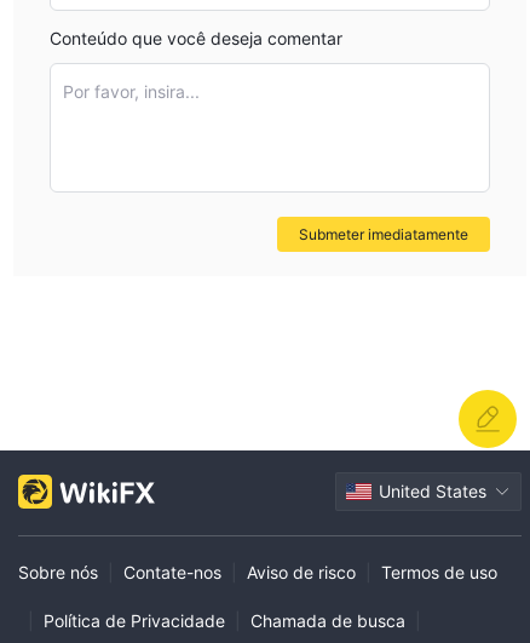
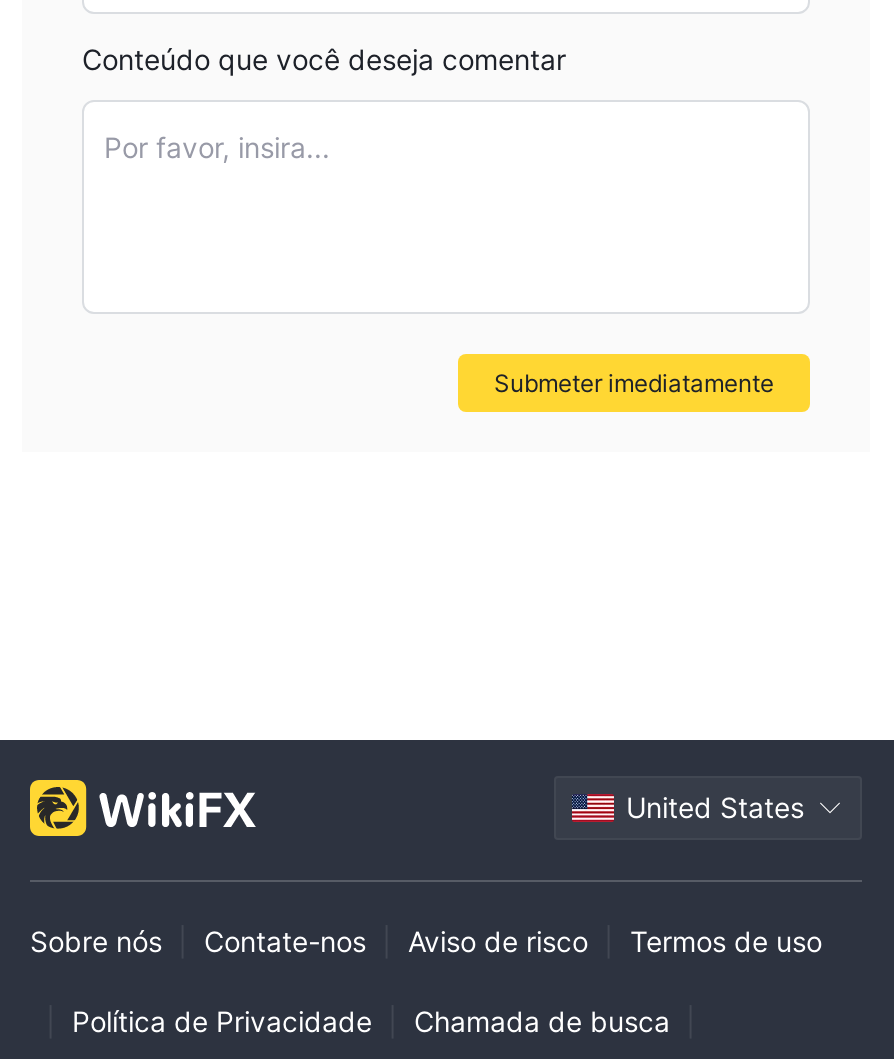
[457,389,518,449] [image] -> none

